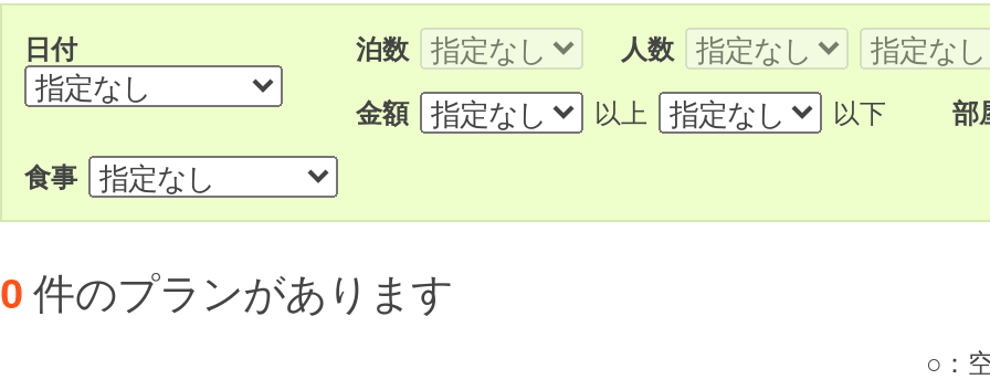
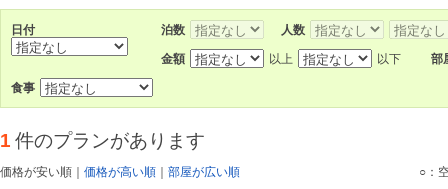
[0,271,453,317] 0 件のプランがあります -> [0,130,240,179] 1 件のプランがあります | 価格が安い順｜価格が高い順｜部屋が広い順

